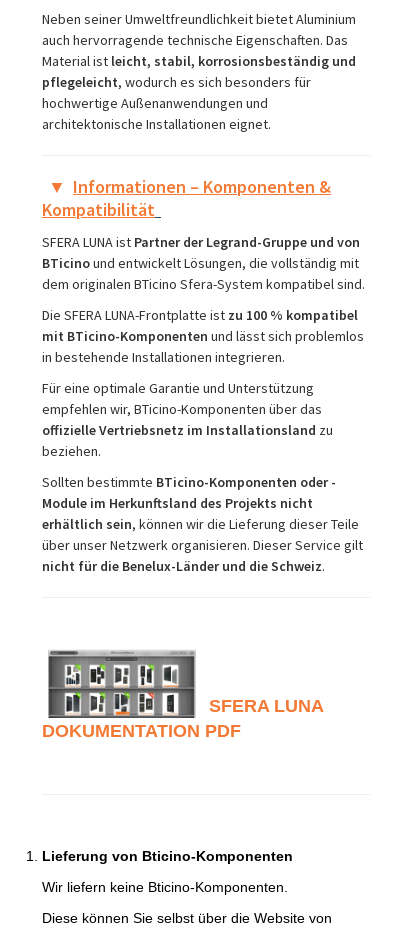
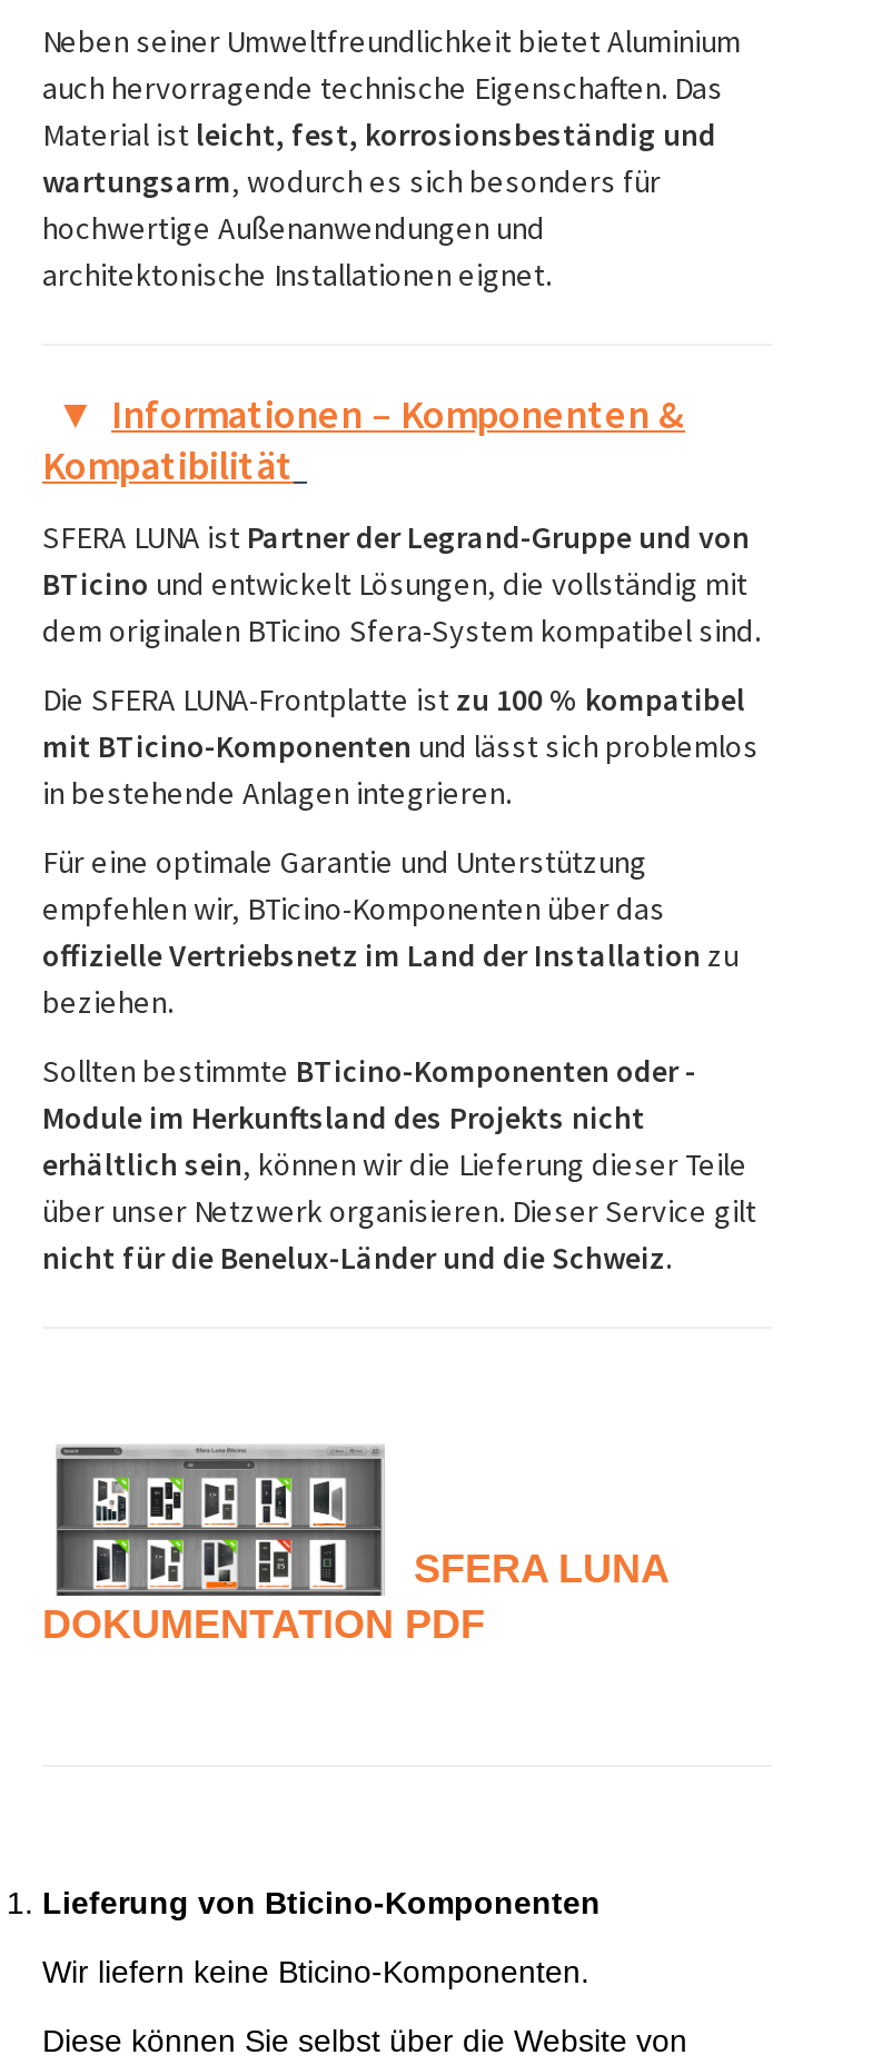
[42,52,356,70] Material ist leicht, stabil, korrosionsbeständig und -> [42,114,716,154] Material ist leicht, fest, korrosionsbeständig und
[42,73,311,91] pflegeleicht, wodurch es sich besonders für -> [42,161,661,201] wartungsarm, wodurch es sich besonders für
[42,348,285,366] in bestehende Installationen integrieren. -> [42,773,512,813] in bestehende Anlagen integrieren.
[42,421,333,439] offizielle Vertriebsnetz im Installationsland zu -> [42,935,739,975] offizielle Vertriebsnetz im Land der Installation zu

